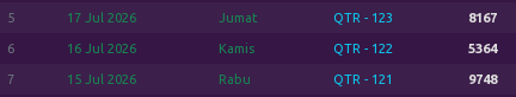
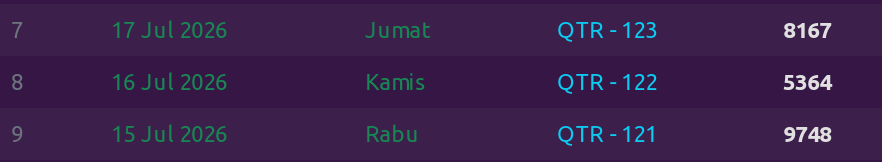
[7,11,14,25] 5 -> [11,18,23,42] 7
[7,42,14,56] 6 -> [11,70,23,94] 8
[7,72,14,86] 7 -> [11,122,23,146] 9

